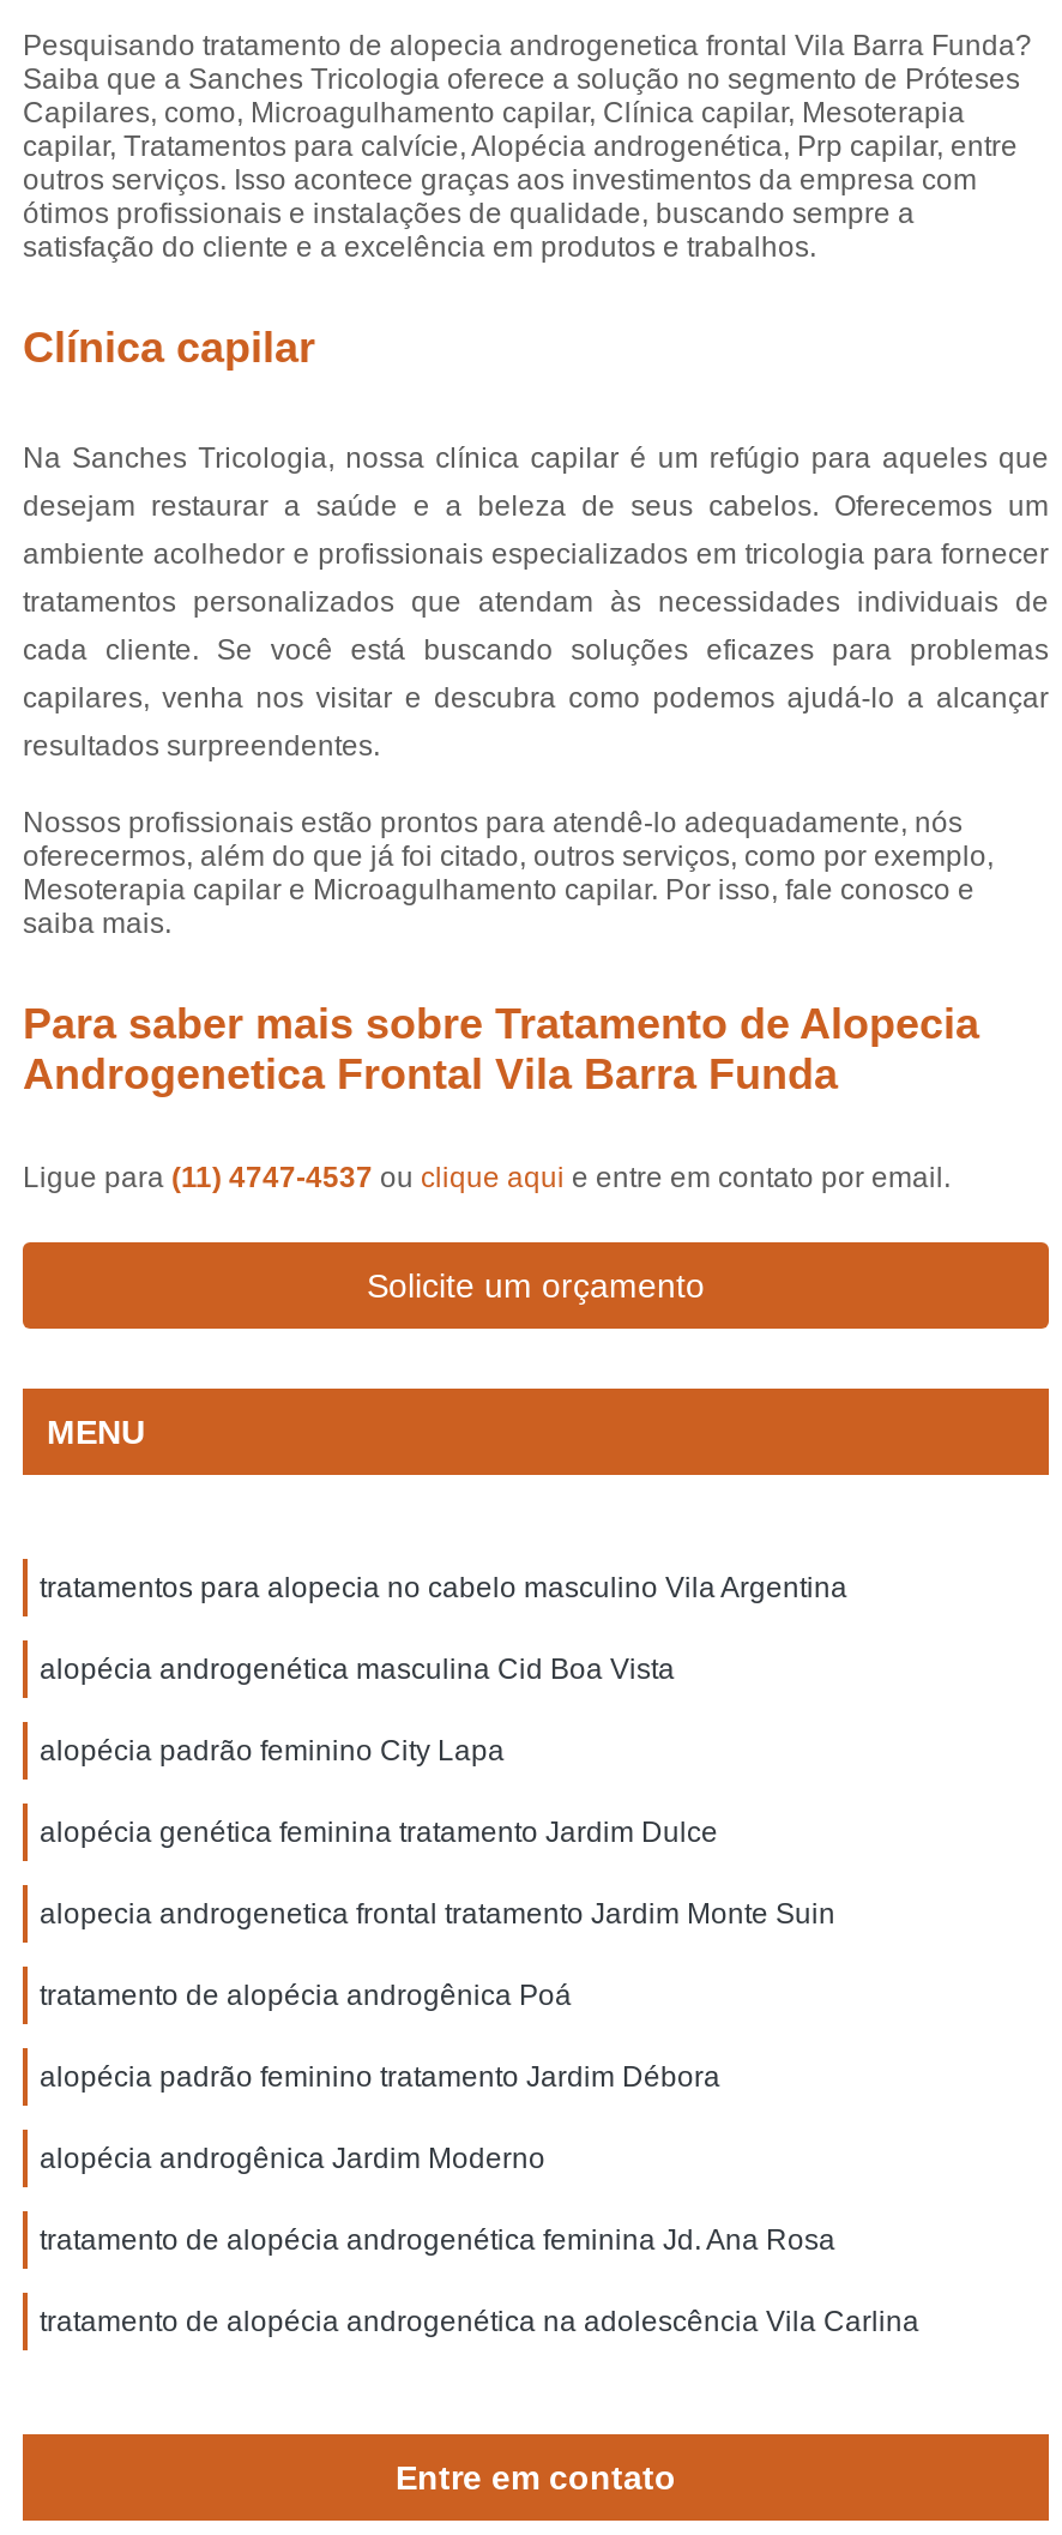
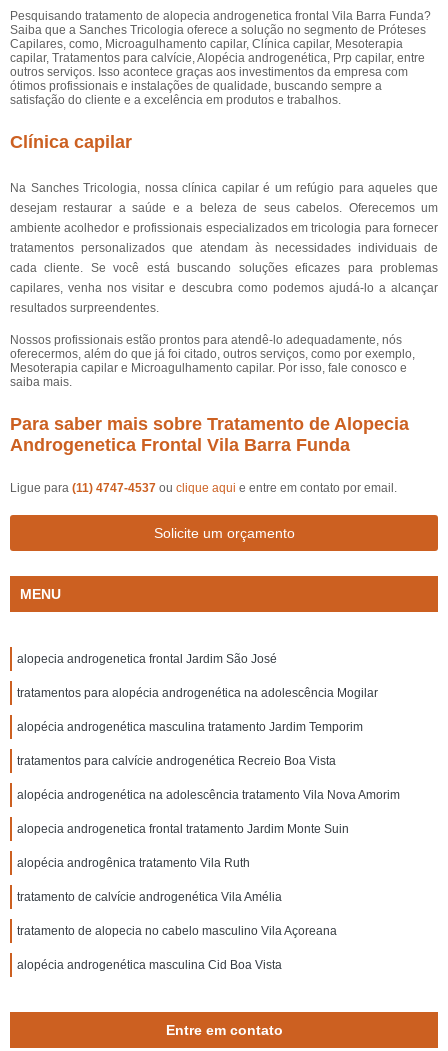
[40,1571,847,1849] tratamentos para alopecia no cabelo masculino Vila Argentina | alopécia padrão feminino City Lapa | alopécia genética feminina tratamento Jardim Dulce -> [17,652,400,802] alopecia androgenetica frontal Jardim São José | tratamentos para alopécia androgenética na adolescência Mogilar | alopécia androgenética masculina tratamento Jardim Temporim | tratamentos para calvície androgenética Recreio Boa Vista | alopécia androgenética na adolescência tratamento Vila Nova Amorim
moved [40,1652,675,1686] -> [17,958,282,972]: alopécia androgenética masculina Cid Boa Vista
moved [40,1897,835,1931] -> [17,822,349,836]: alopecia androgenetica frontal tratamento Jardim Monte Suin
[40,1979,919,2338] tratamento de alopécia androgênica Poá | alopécia padrão feminino tratamento Jardim Débora | alopécia androgênica Jardim Moderno | tratamento de alopécia androgenética feminina Jd. Ana Rosa | tratamento de alopécia androgenética na adolescência Vila Carlina -> [17,856,337,938] alopécia androgênica tratamento Vila Ruth | tratamento de calvície androgenética Vila Amélia | tratamento de alopecia no cabelo masculino Vila Açoreana

